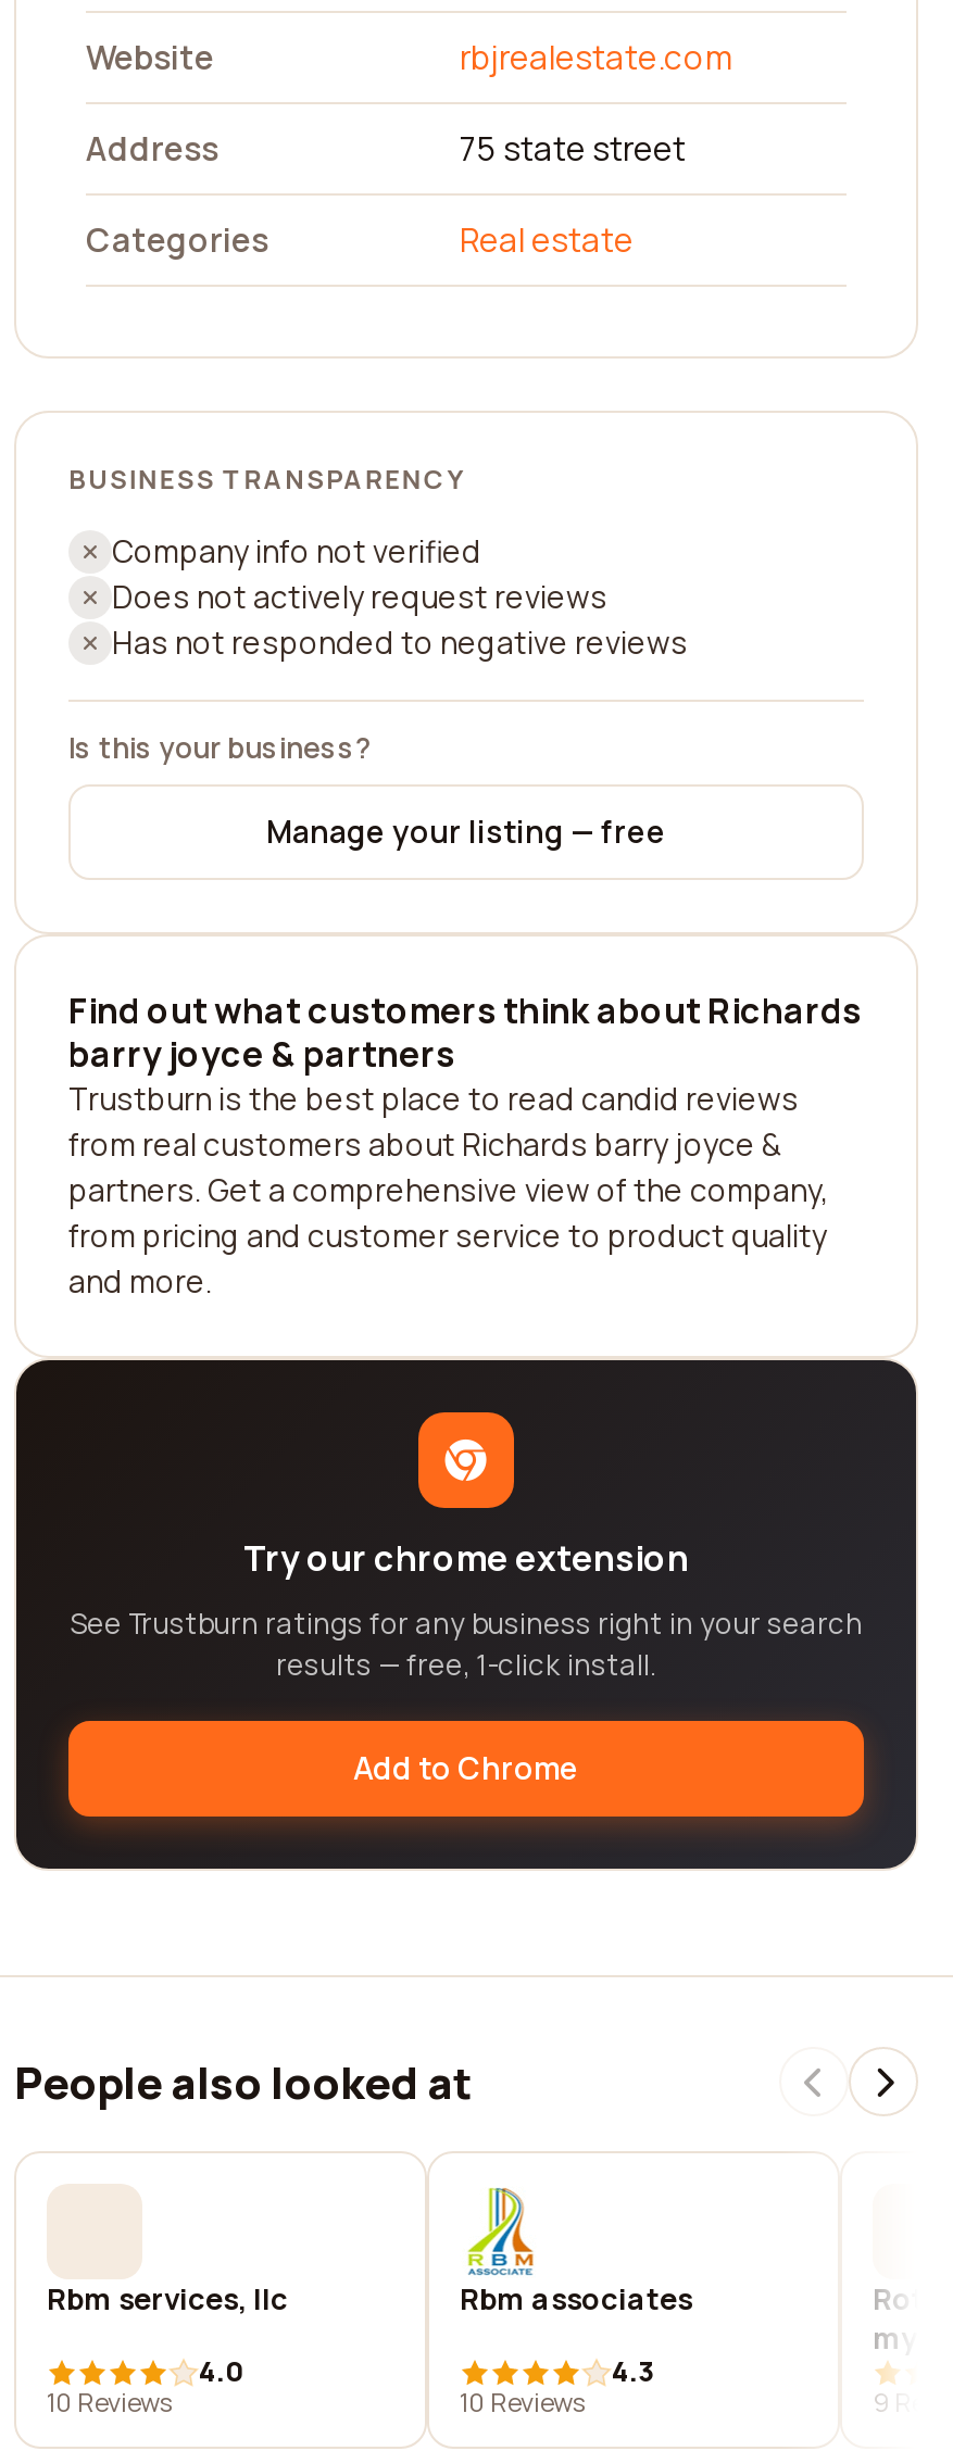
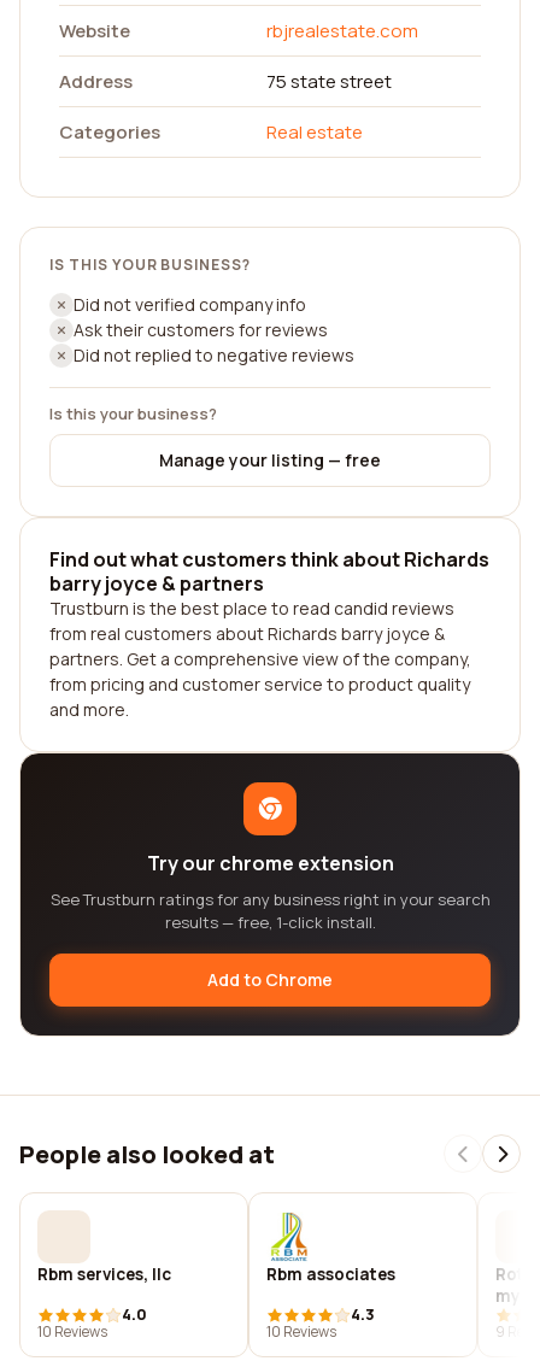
[68,461,464,498] BUSINESS TRANSPARENCY -> [49,254,251,275] IS THIS YOUR BUSINESS?
[112,530,688,663] Company info not verified | Does not actively request reviews | Has not responded to negative reviews -> [74,293,354,366] Did not verified company info | Ask their customers for reviews | Did not replied to negative reviews

